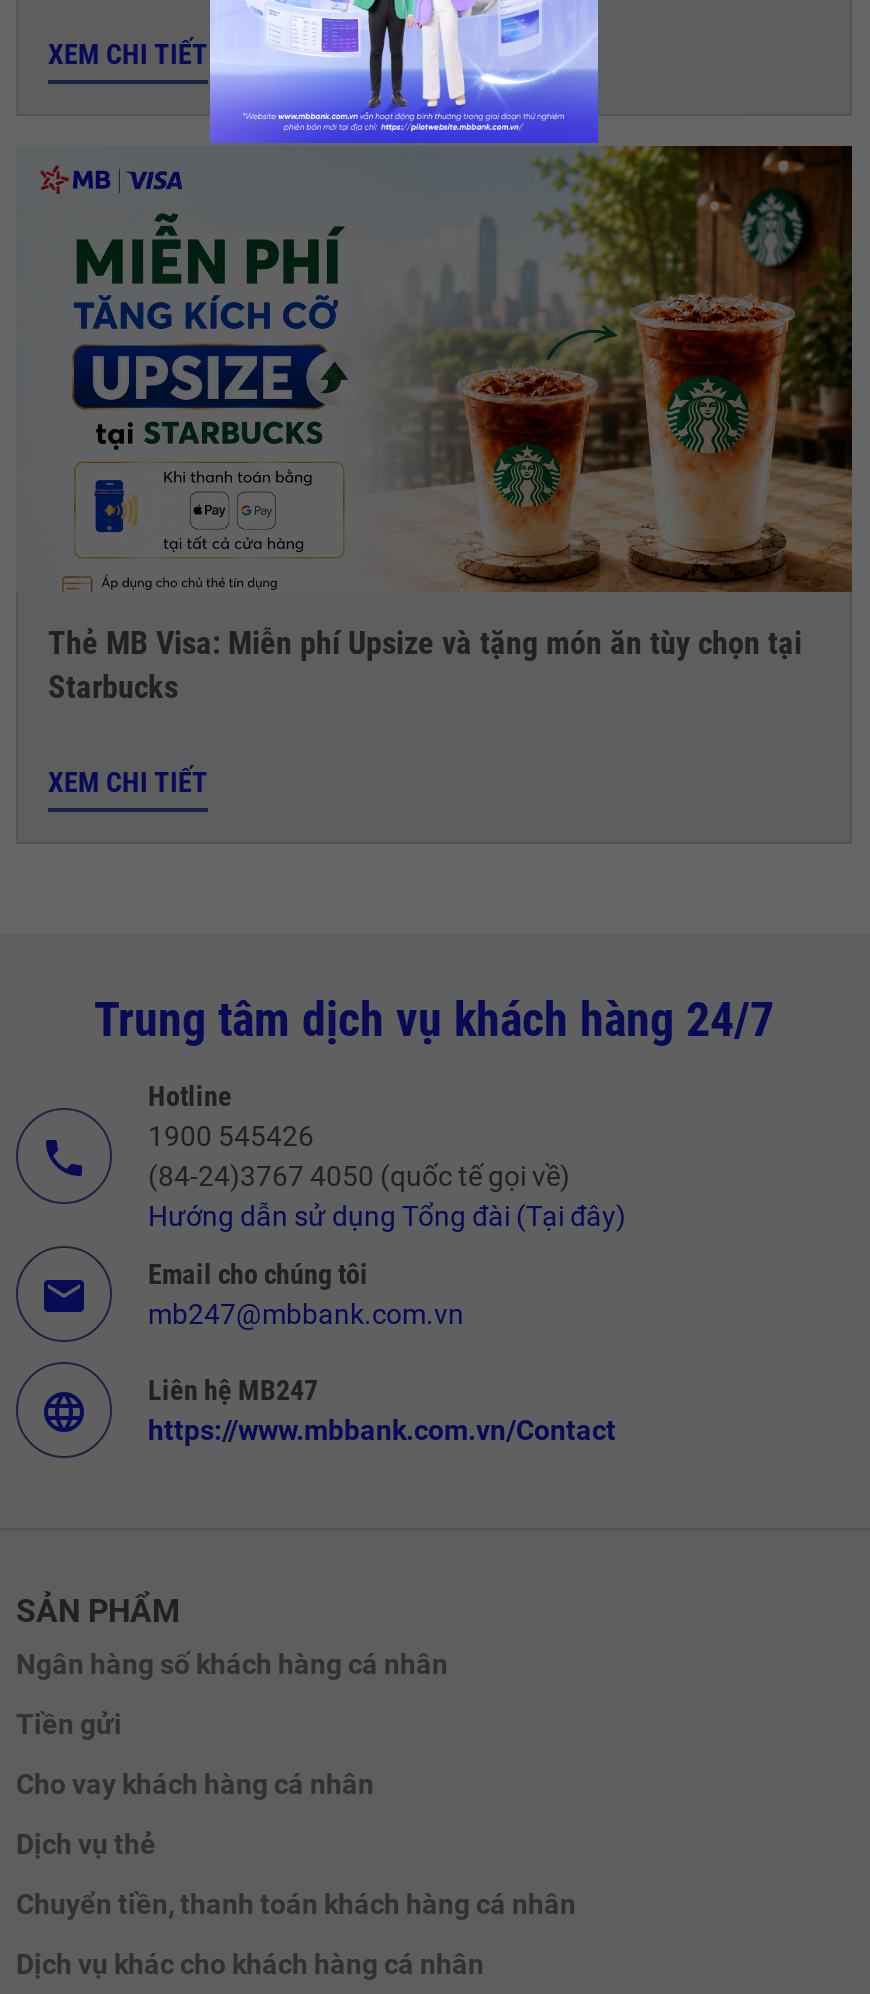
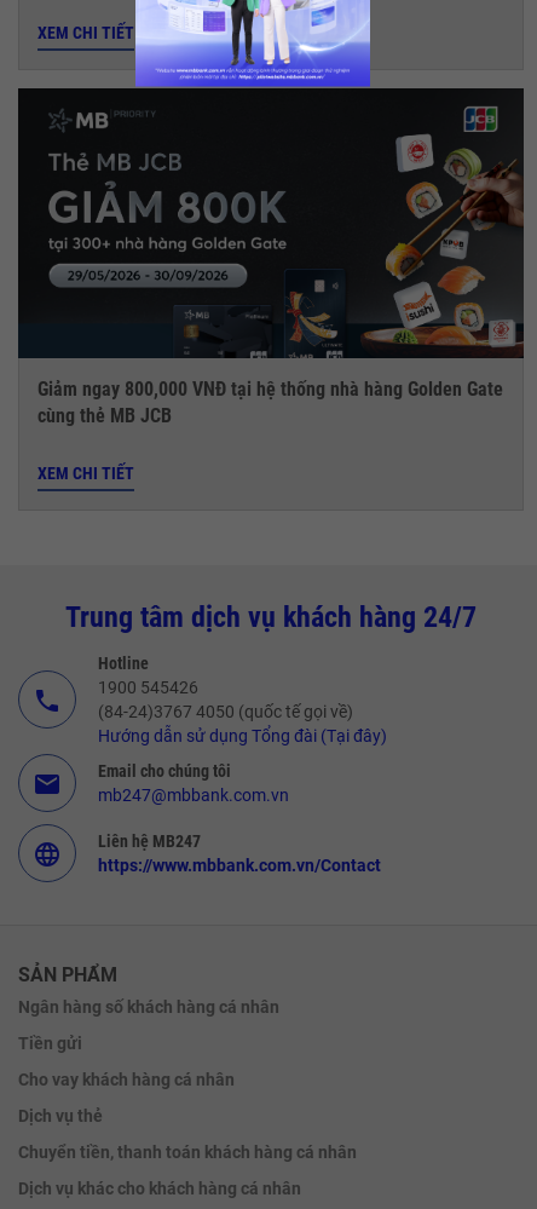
[18,146,852,706] [image] | Thẻ MB Visa: Miễn phí Upsize và tặng món ăn tùy chọn tại | Starbucks -> [18,87,524,427] [image] | Giảm ngay 800,000 VNĐ tại hệ thống nhà hàng Golden Gate | cùng thẻ MB JCB

